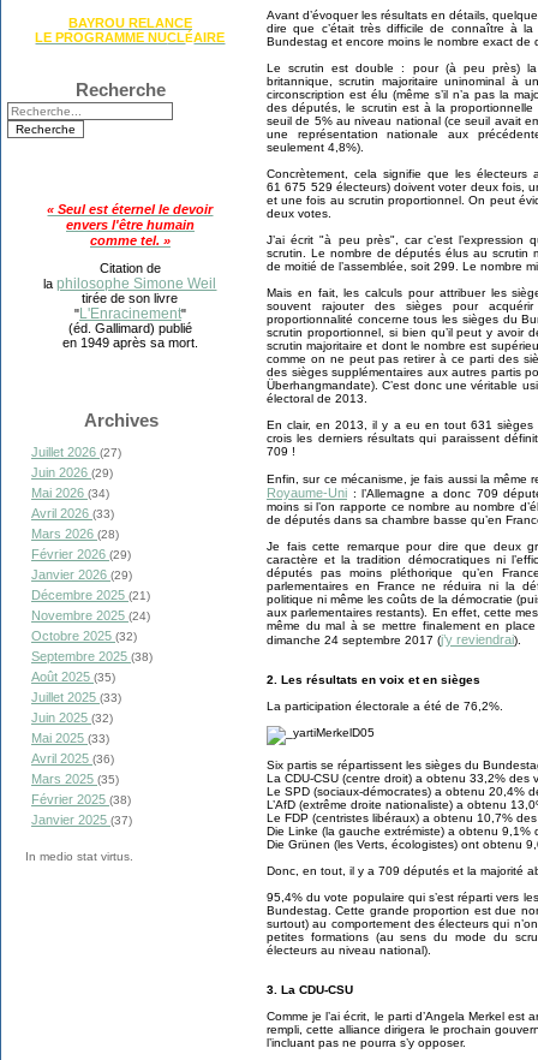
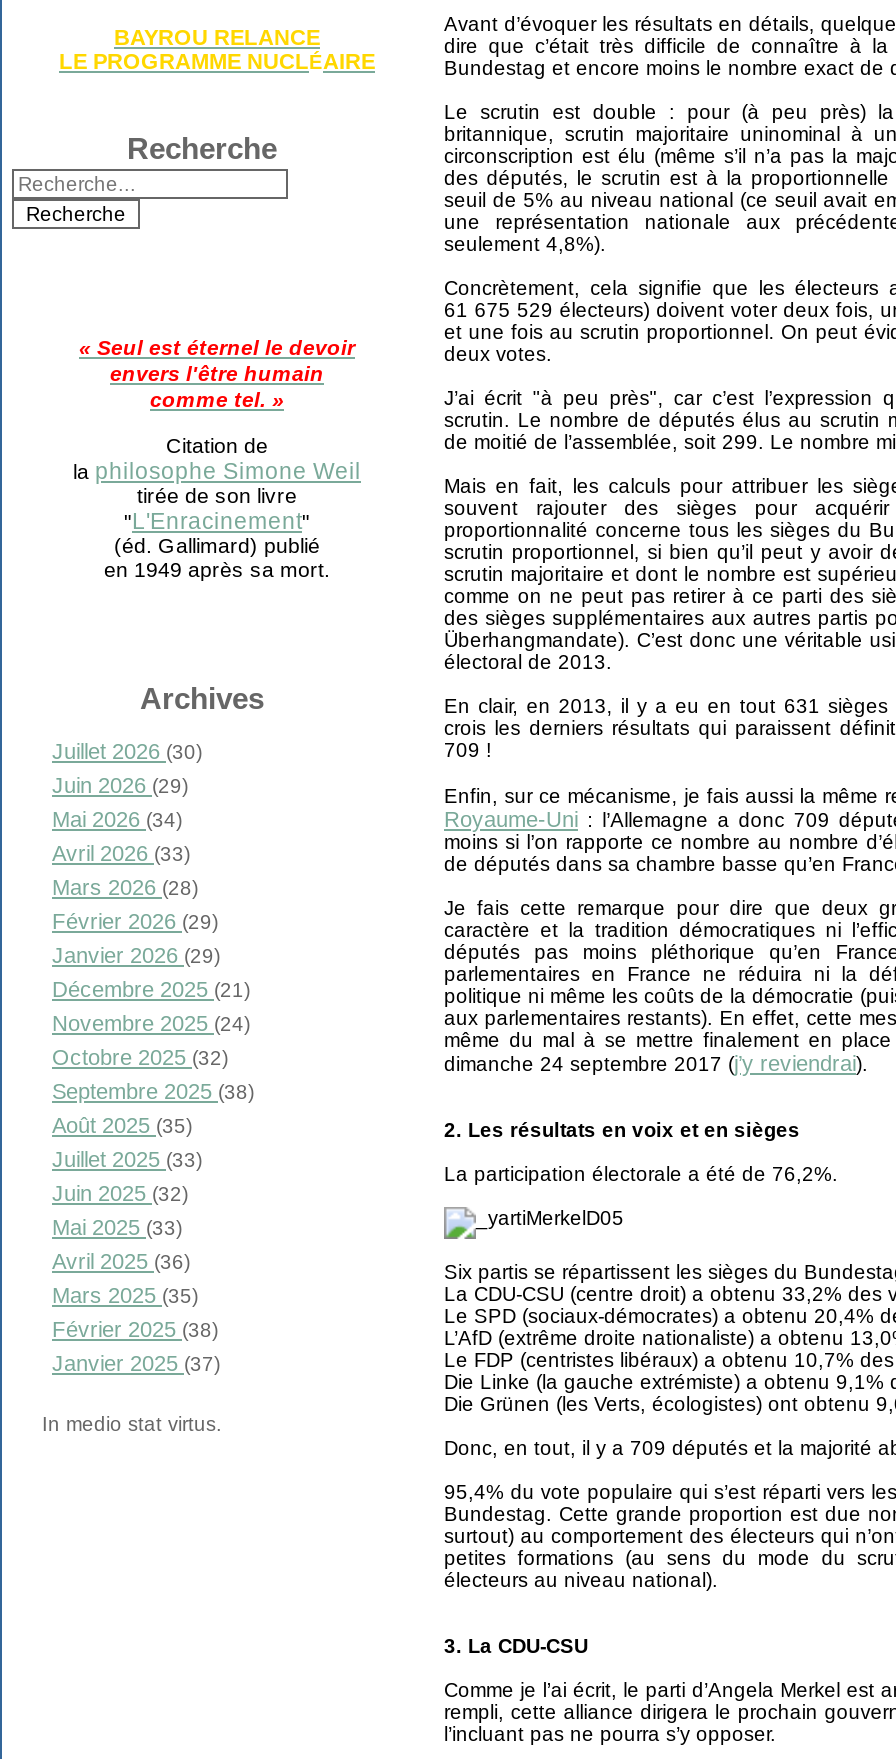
[31,445,121,459] Juillet 2026 (27) -> [52,739,202,763] Juillet 2026 (30)

